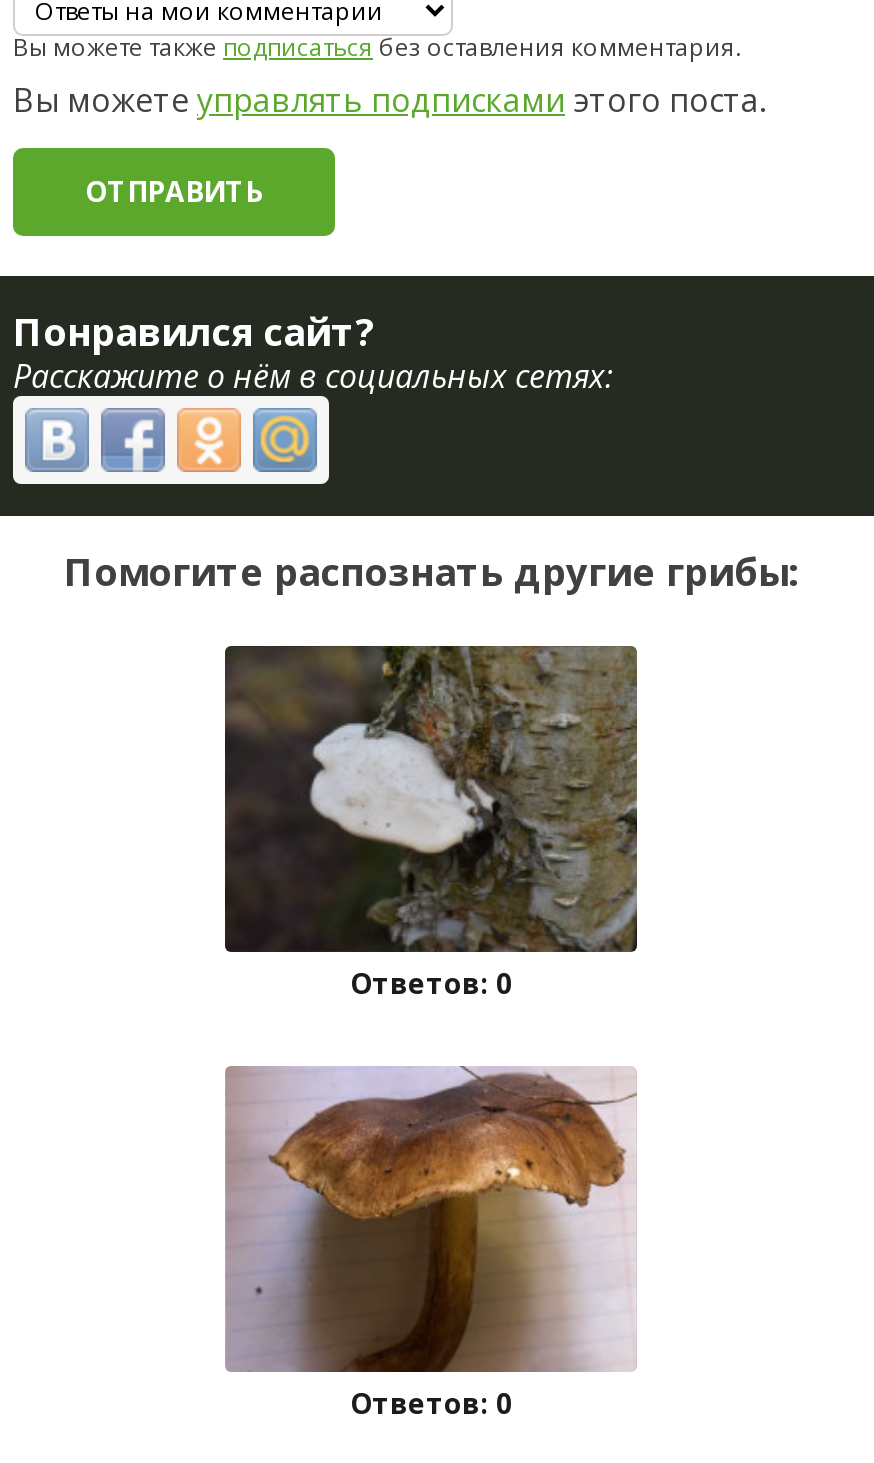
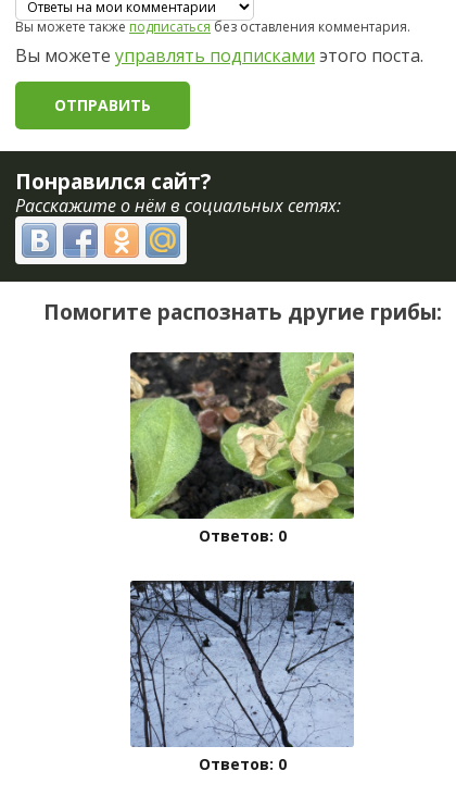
[223,644,639,954] [image] -> [129,351,355,520] [image]
[225,1066,637,1374] [image] -> [129,580,355,748] [image]

